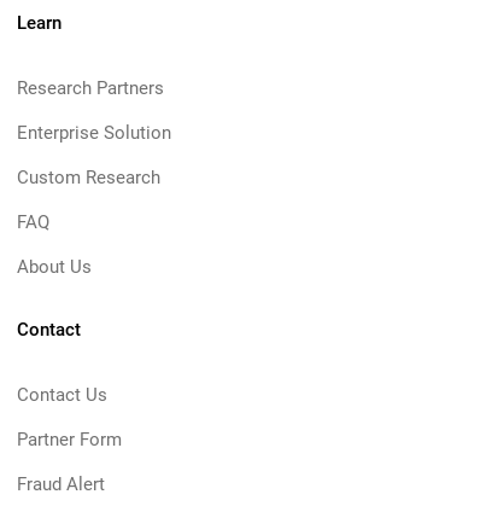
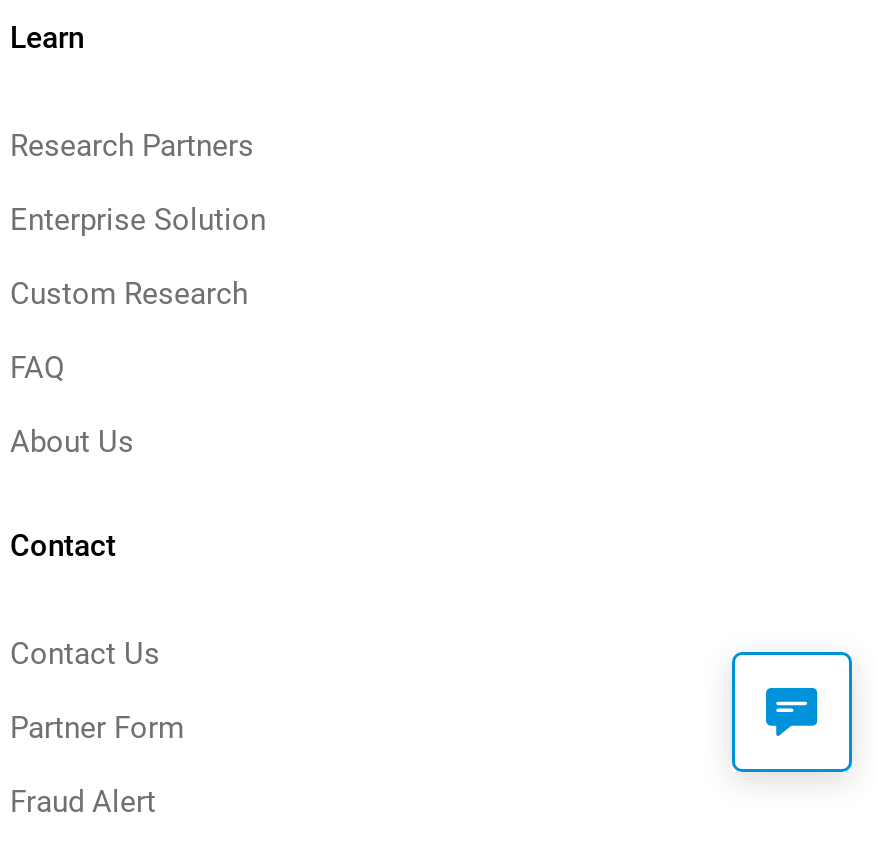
none -> [724,648,860,788] [image]

